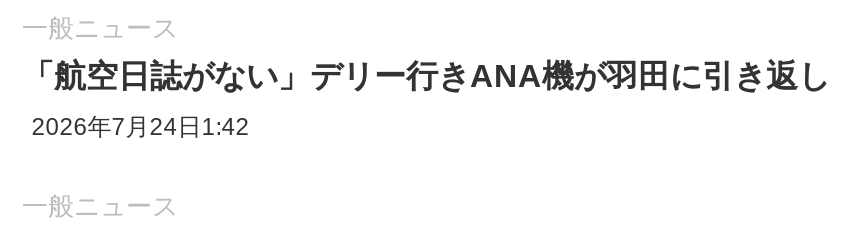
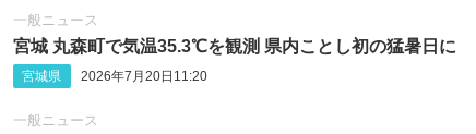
[22,58,830,92] 「航空日誌がない」デリー行きANA機が羽田に引き返し -> [13,37,456,55] 宮城 丸森町で気温35.3℃を観測 県内ことし初の猛暑日に
[32,114,250,142] 2026年7月24日1:42 -> [22,68,208,83] 宮城県 | 2026年7月20日11:20

